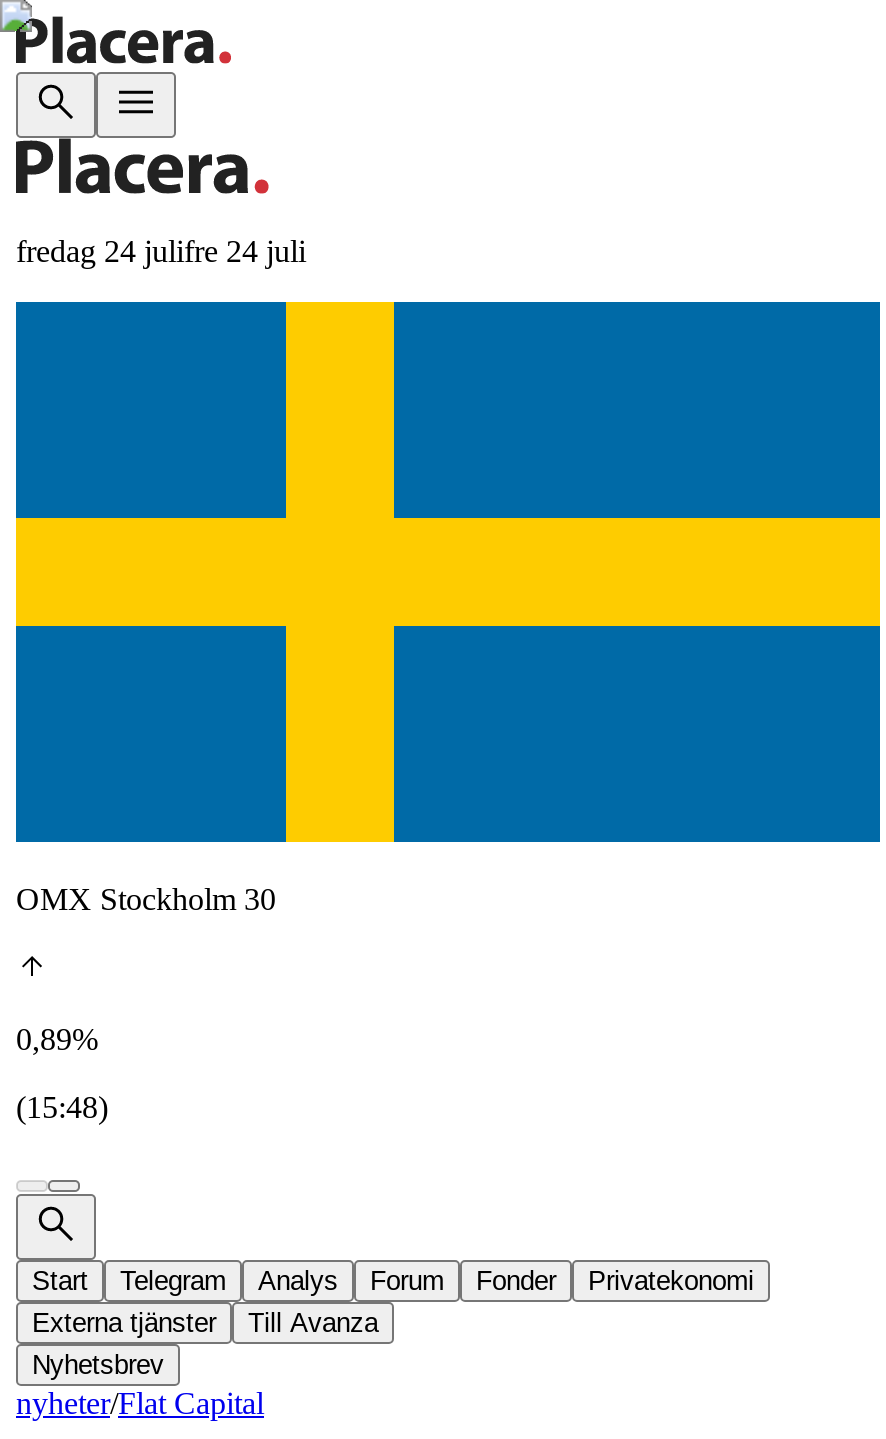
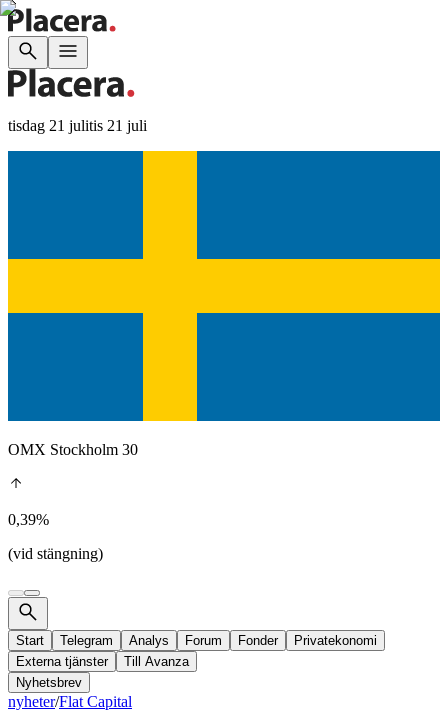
[16,234,306,268] fredag 24 julifre 24 juli -> [8,117,147,134] tisdag 21 julitis 21 juli
[16,1022,98,1056] 0,89% -> [8,511,49,528] 0,39%
[16,1090,108,1124] (15:48) -> [8,545,103,562] (vid stängning)

